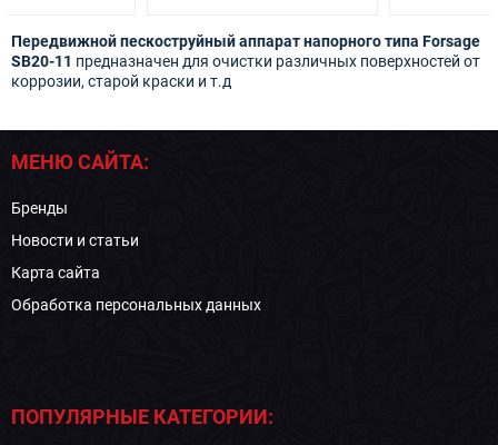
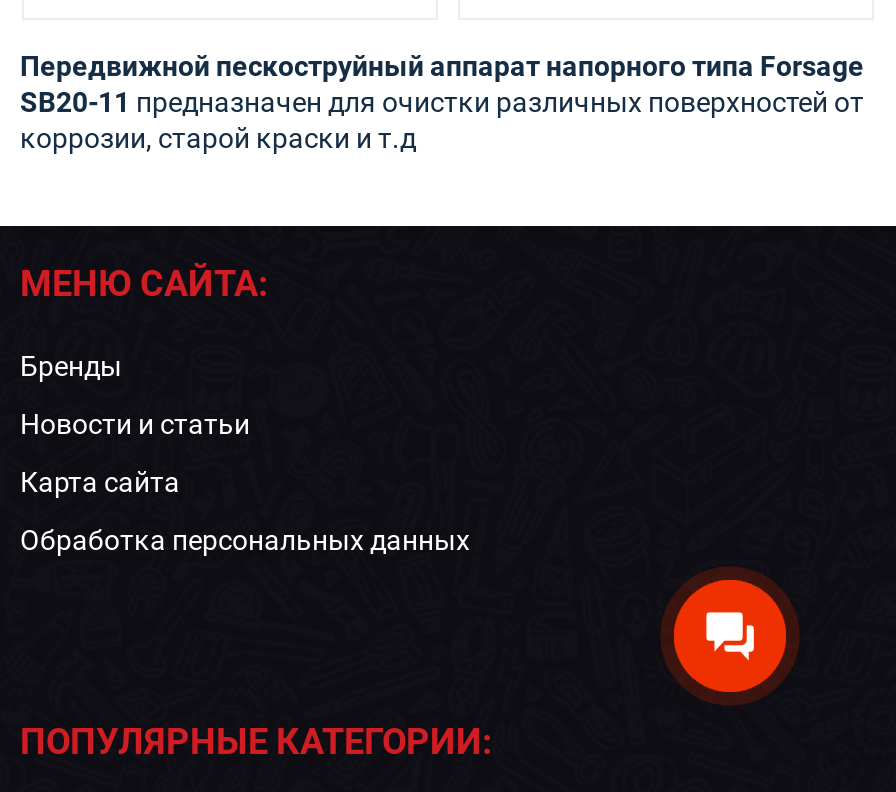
none -> [662,568,798,704] [image]

